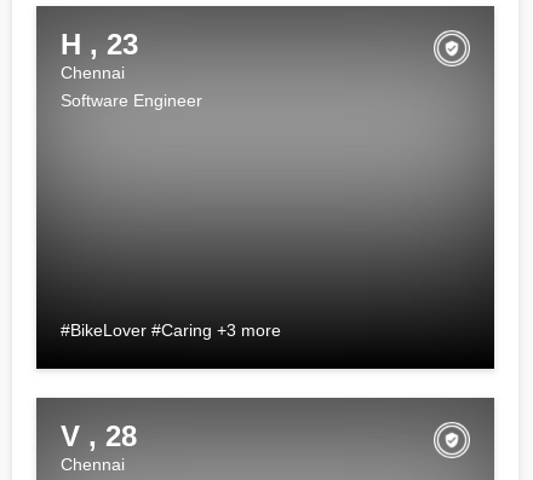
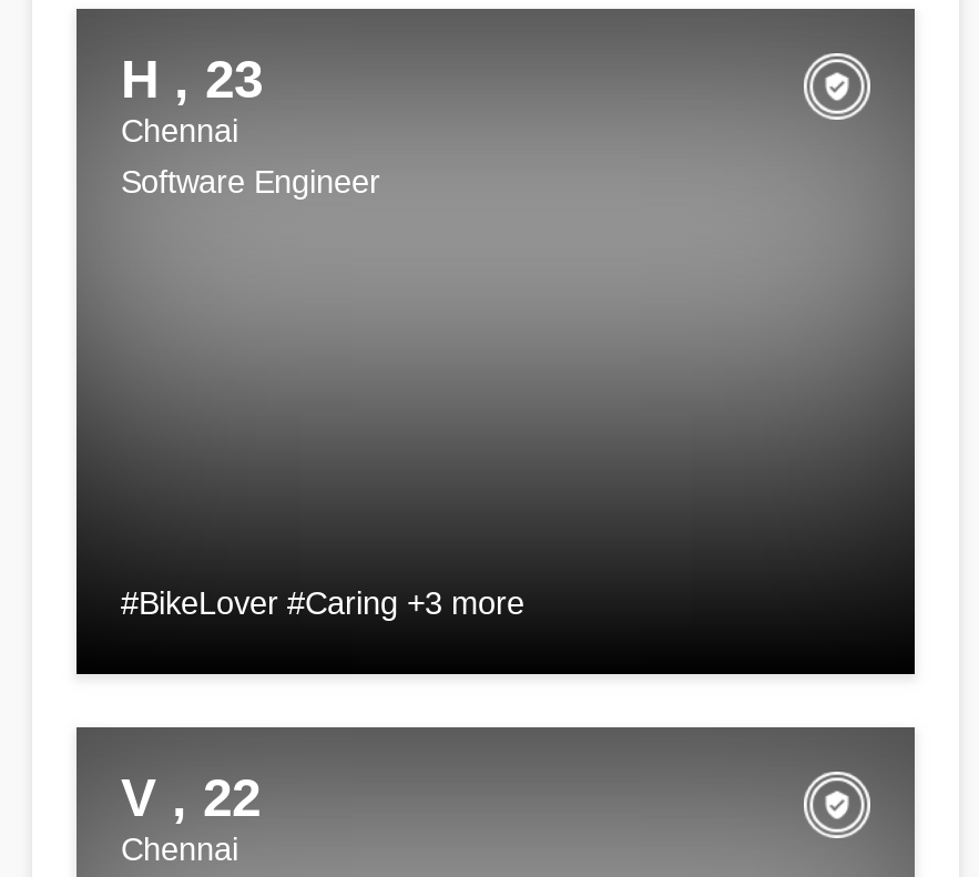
[61,419,137,452] V , 28 -> [121,767,261,827] V , 22

